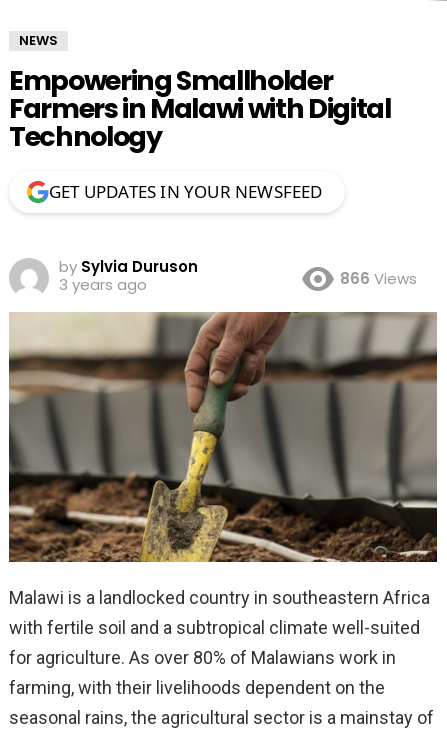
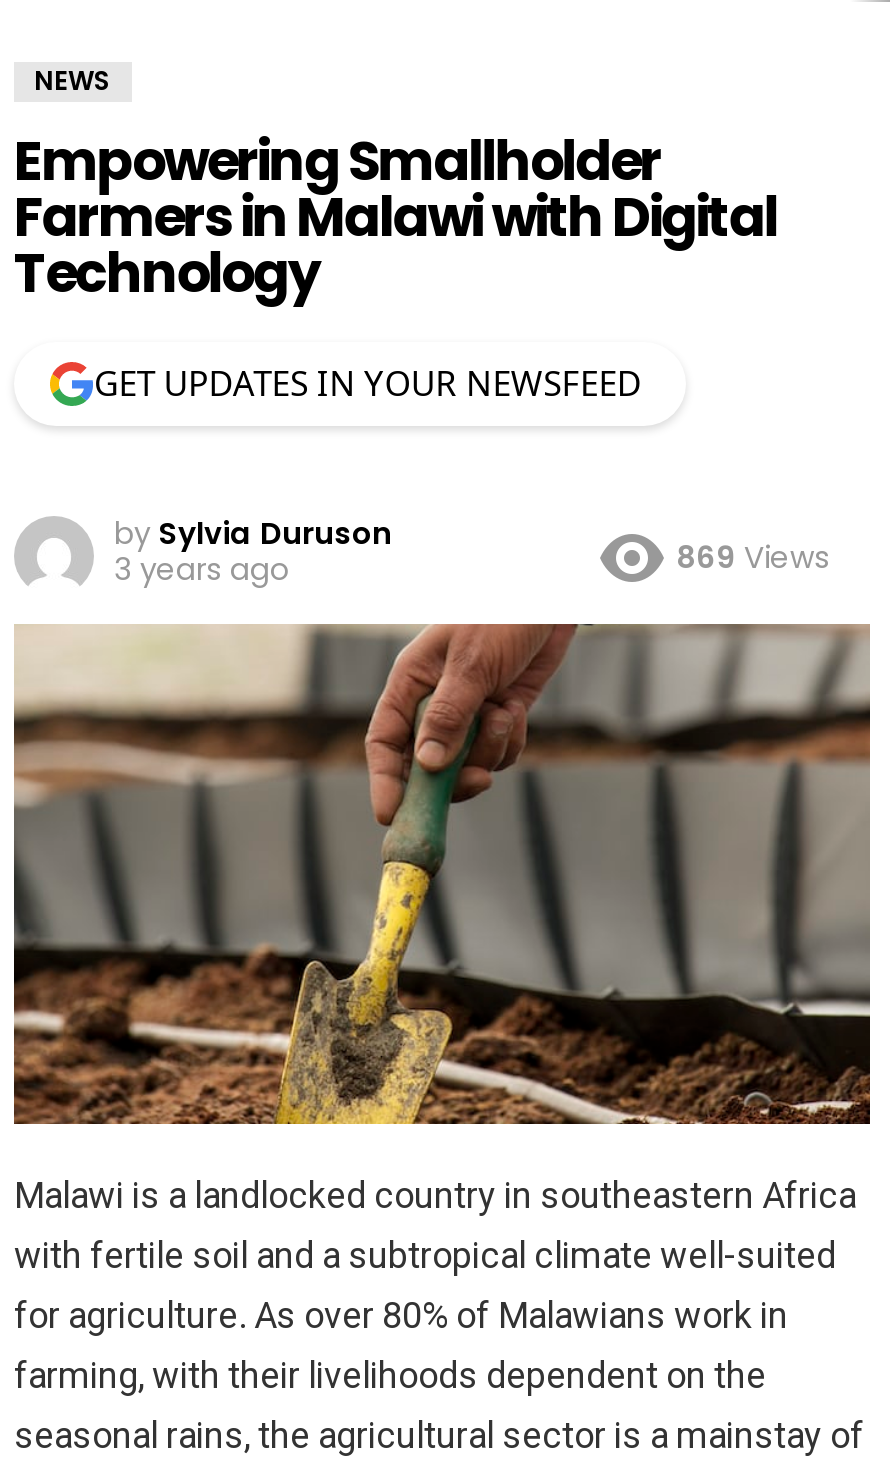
[340,268,417,289] 866 Views -> [676,535,830,577] 869 Views

